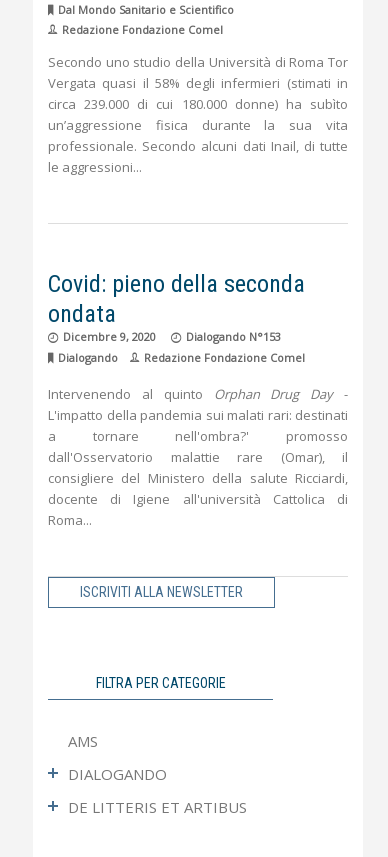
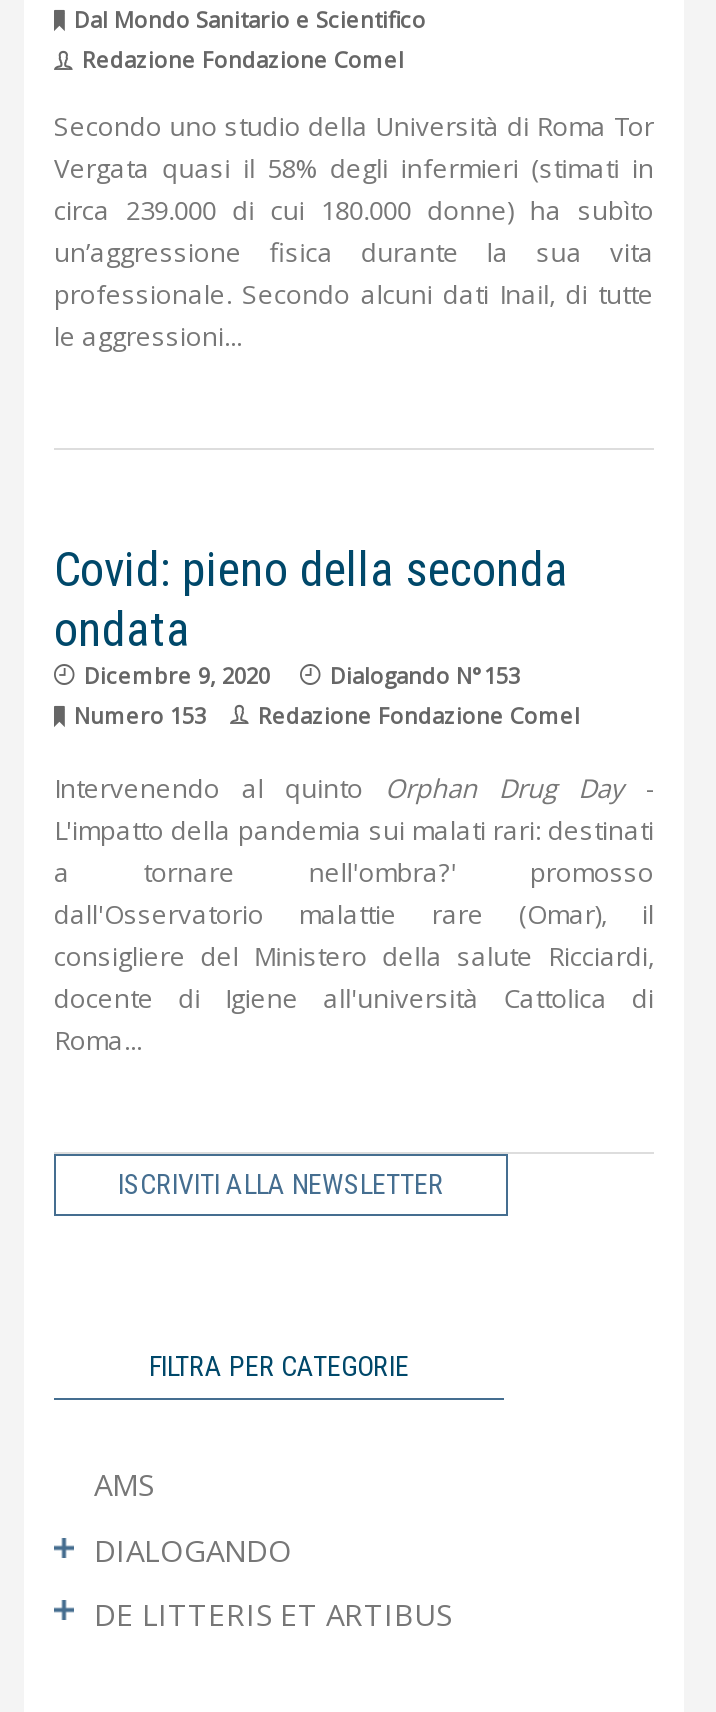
[58,349,118,364] Dialogando -> [74,699,206,729] Numero 153

